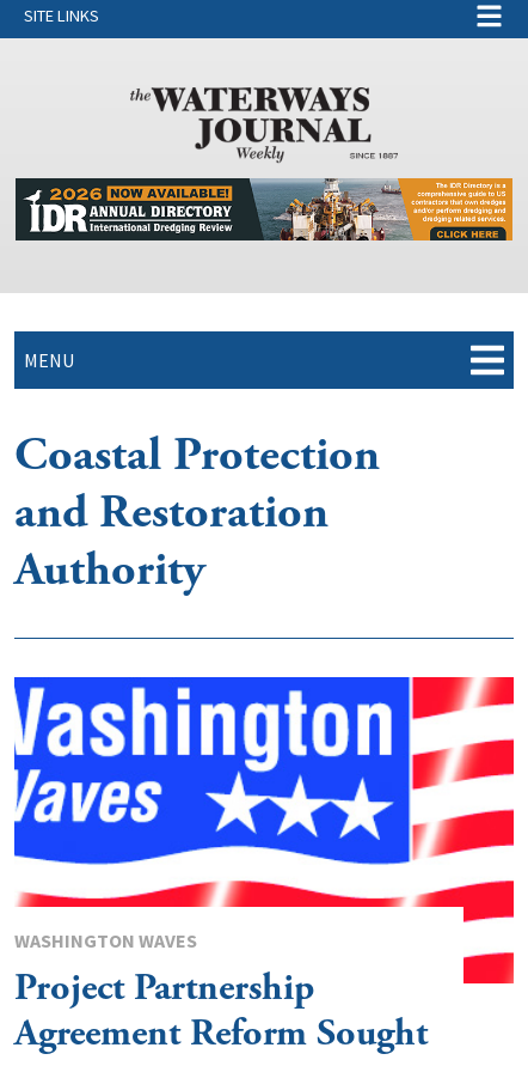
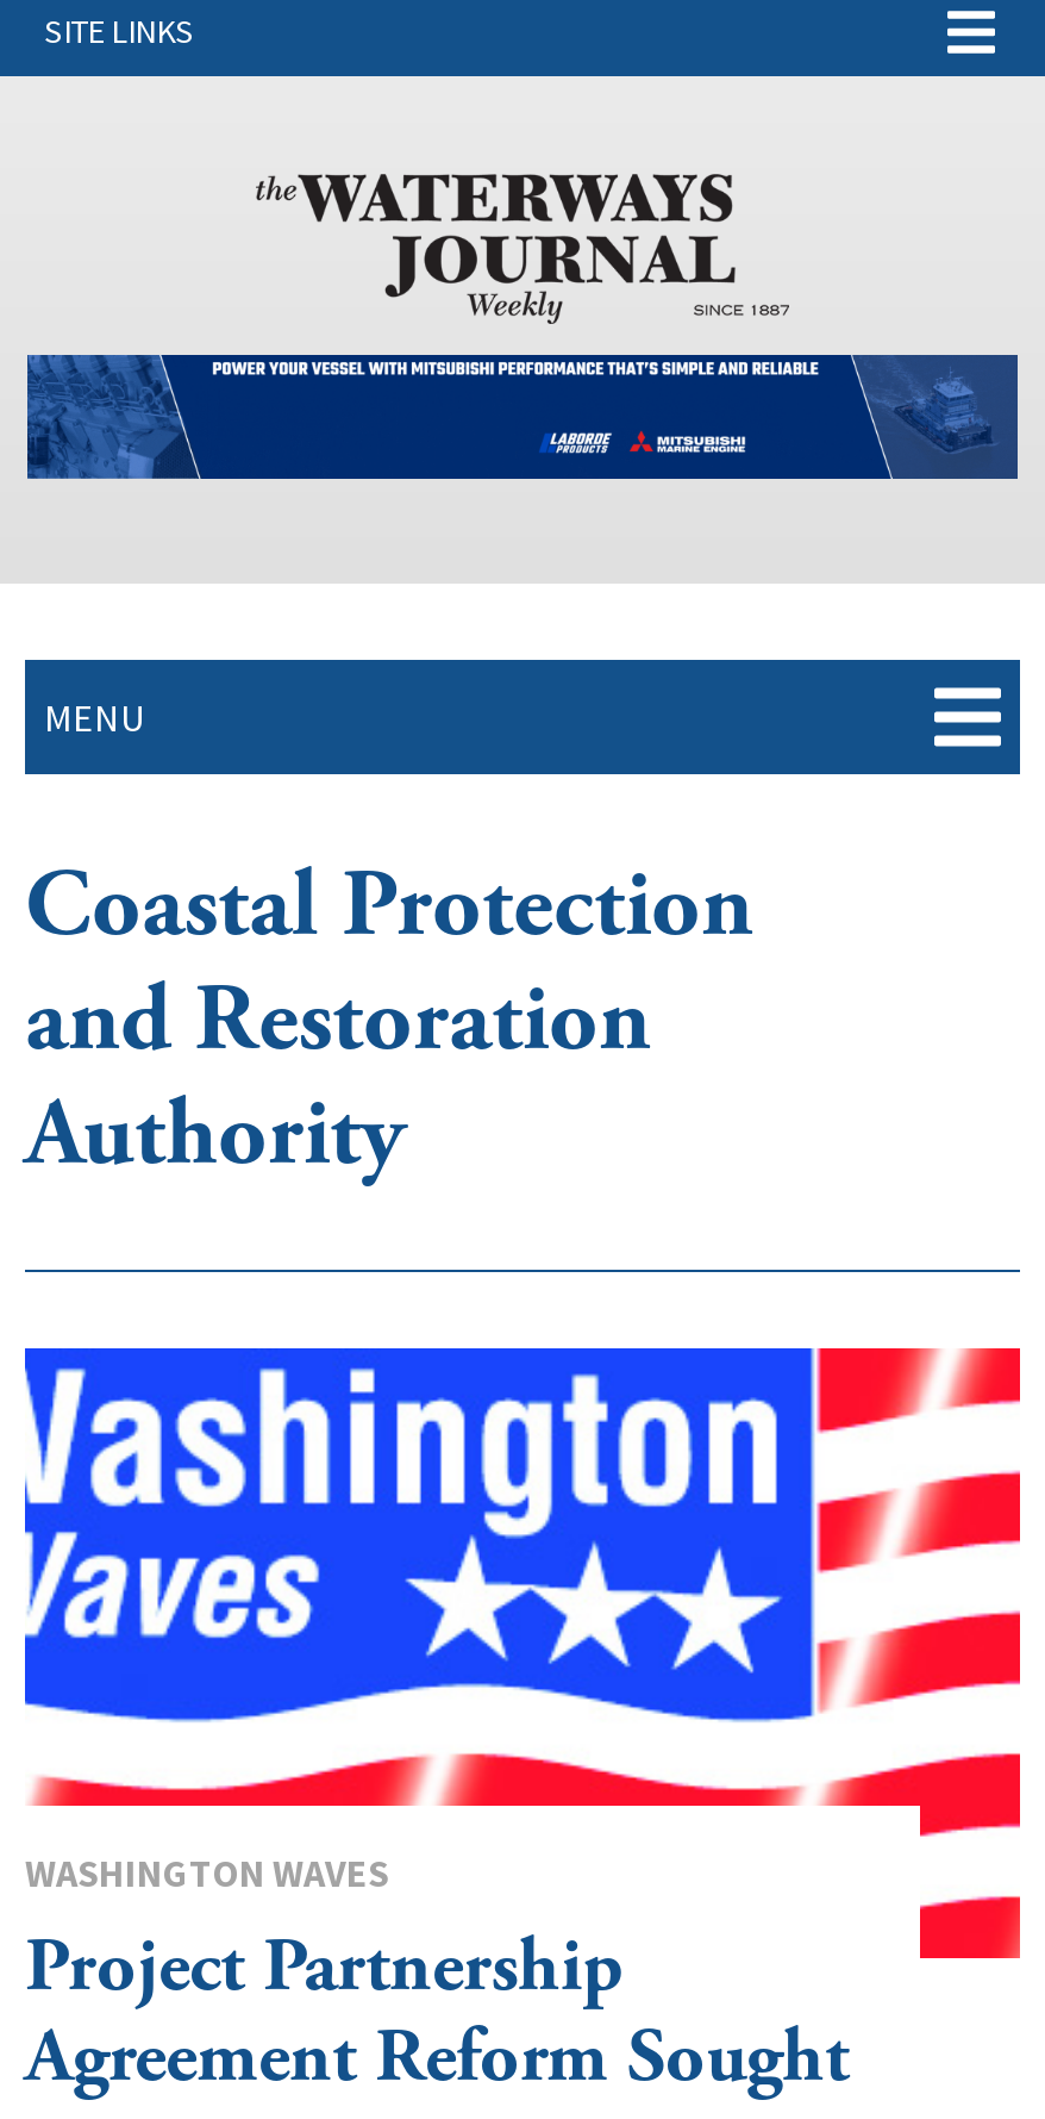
[14,177,514,242] [image] -> [25,353,1020,481] [image]

